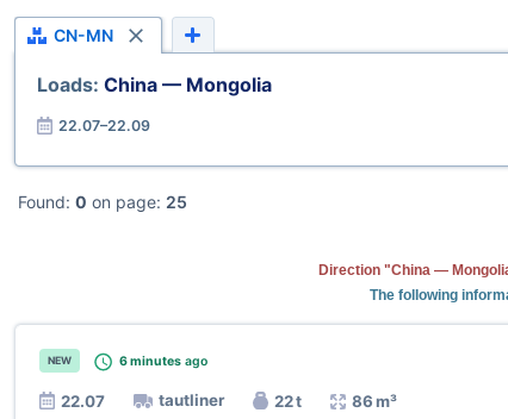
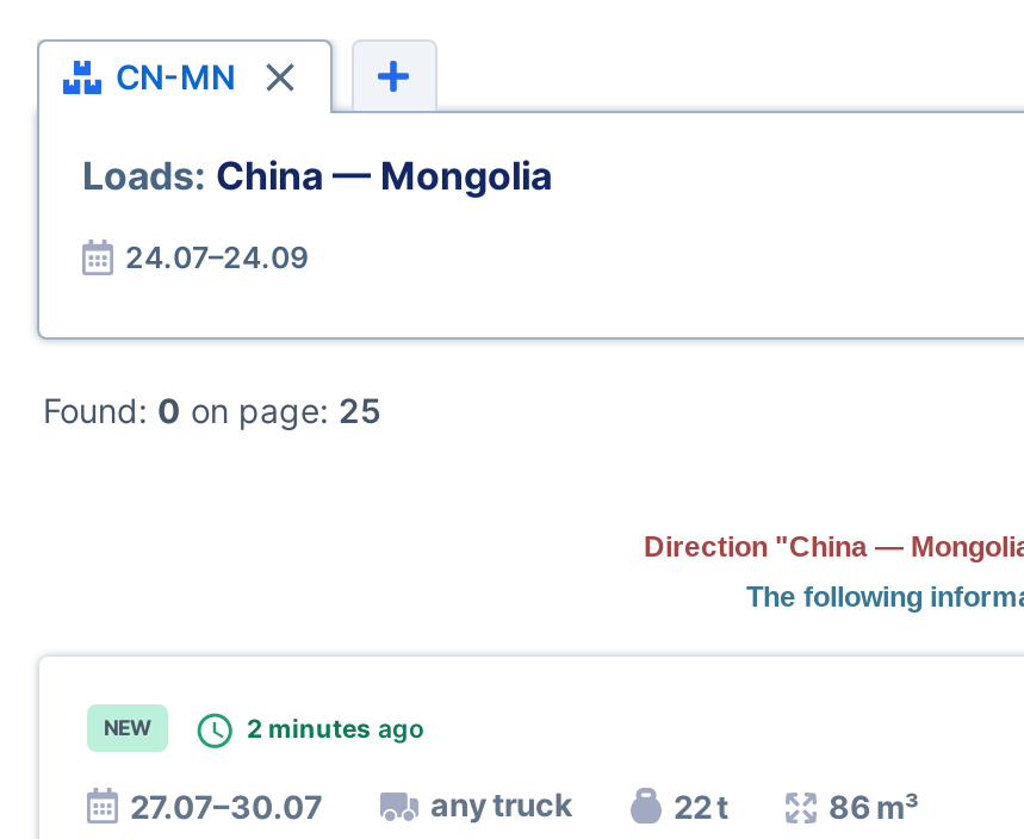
[58,117,150,135] 22.07–22.09 -> [125,240,309,275] 24.07–24.09
[119,354,207,369] 6 minutes ago -> [247,714,423,745] 2 minutes ago
[61,390,224,411] 22.07 | tautliner -> [130,785,573,826] 27.07–30.07 | any truck

